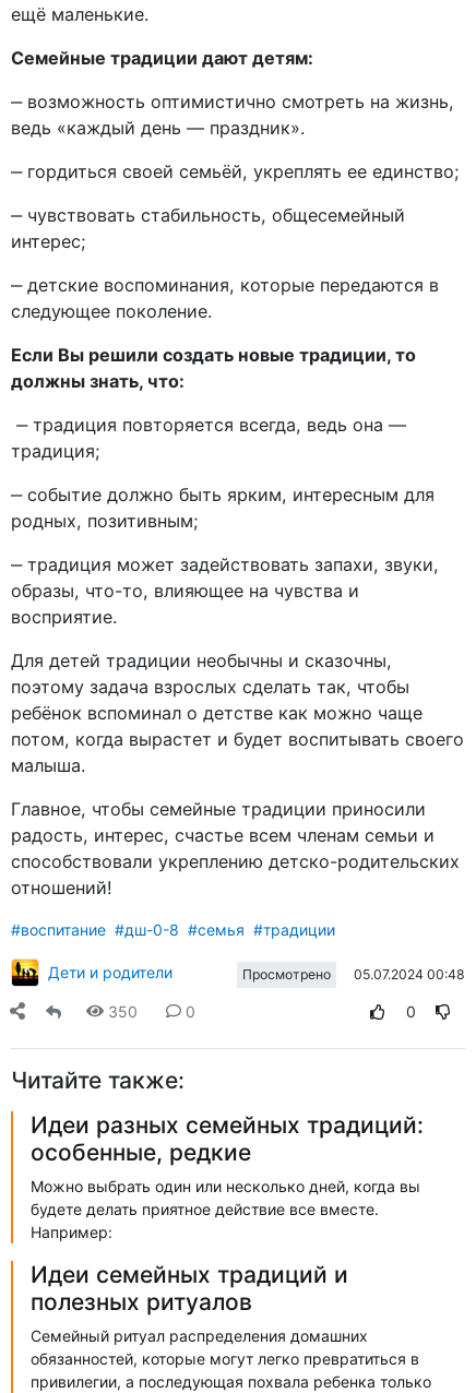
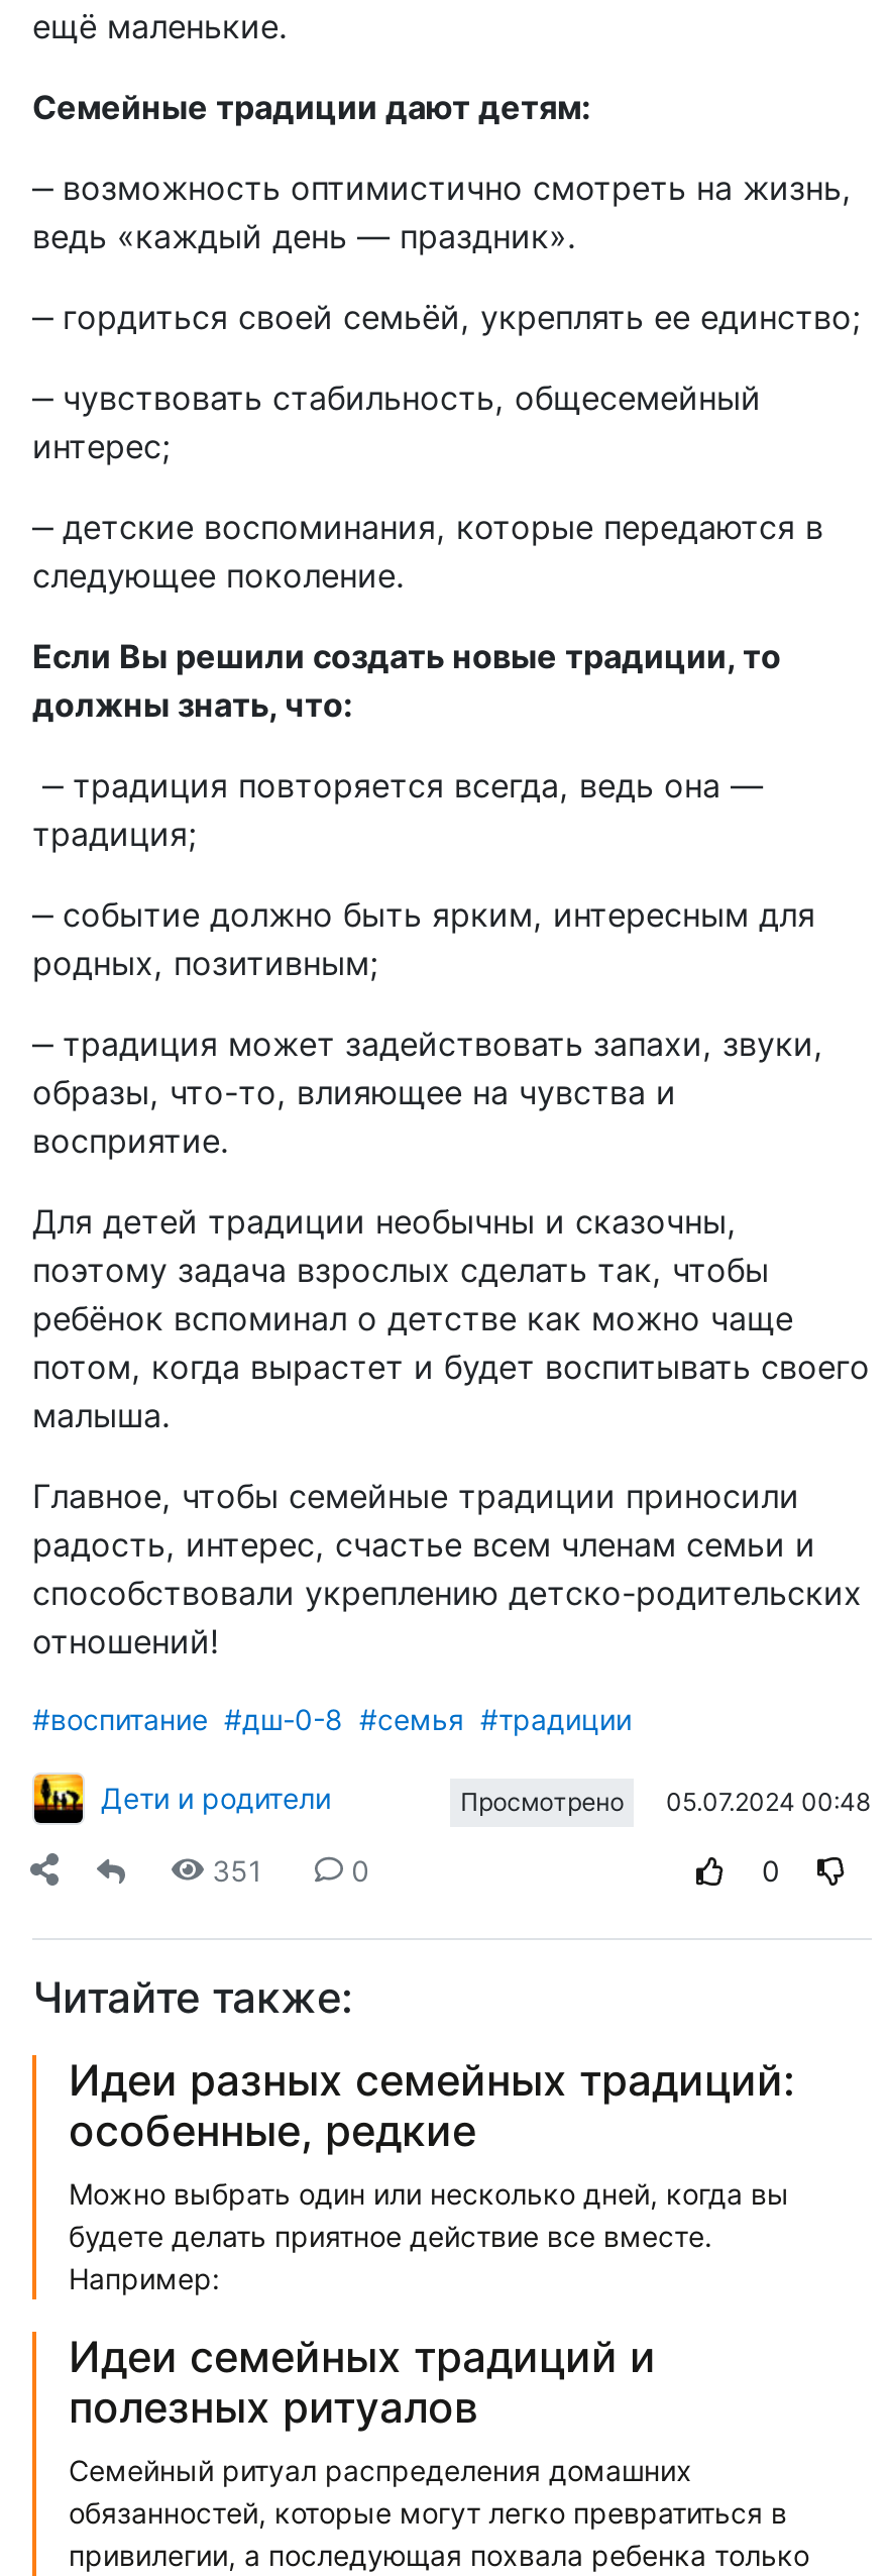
[108,1002,138,1020] 350 -> [212,1852,263,1887] 351

